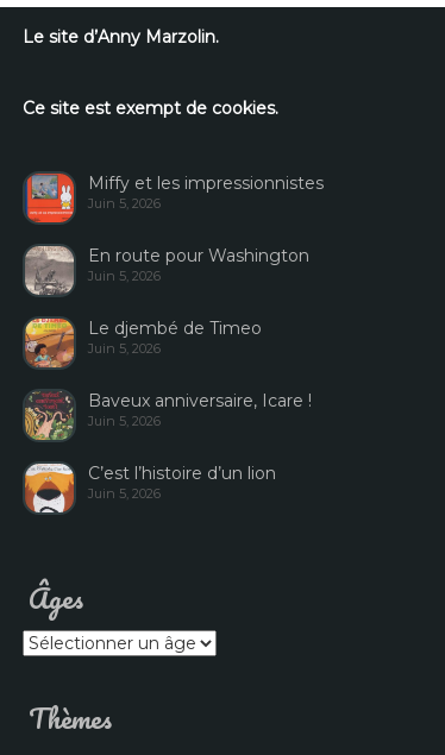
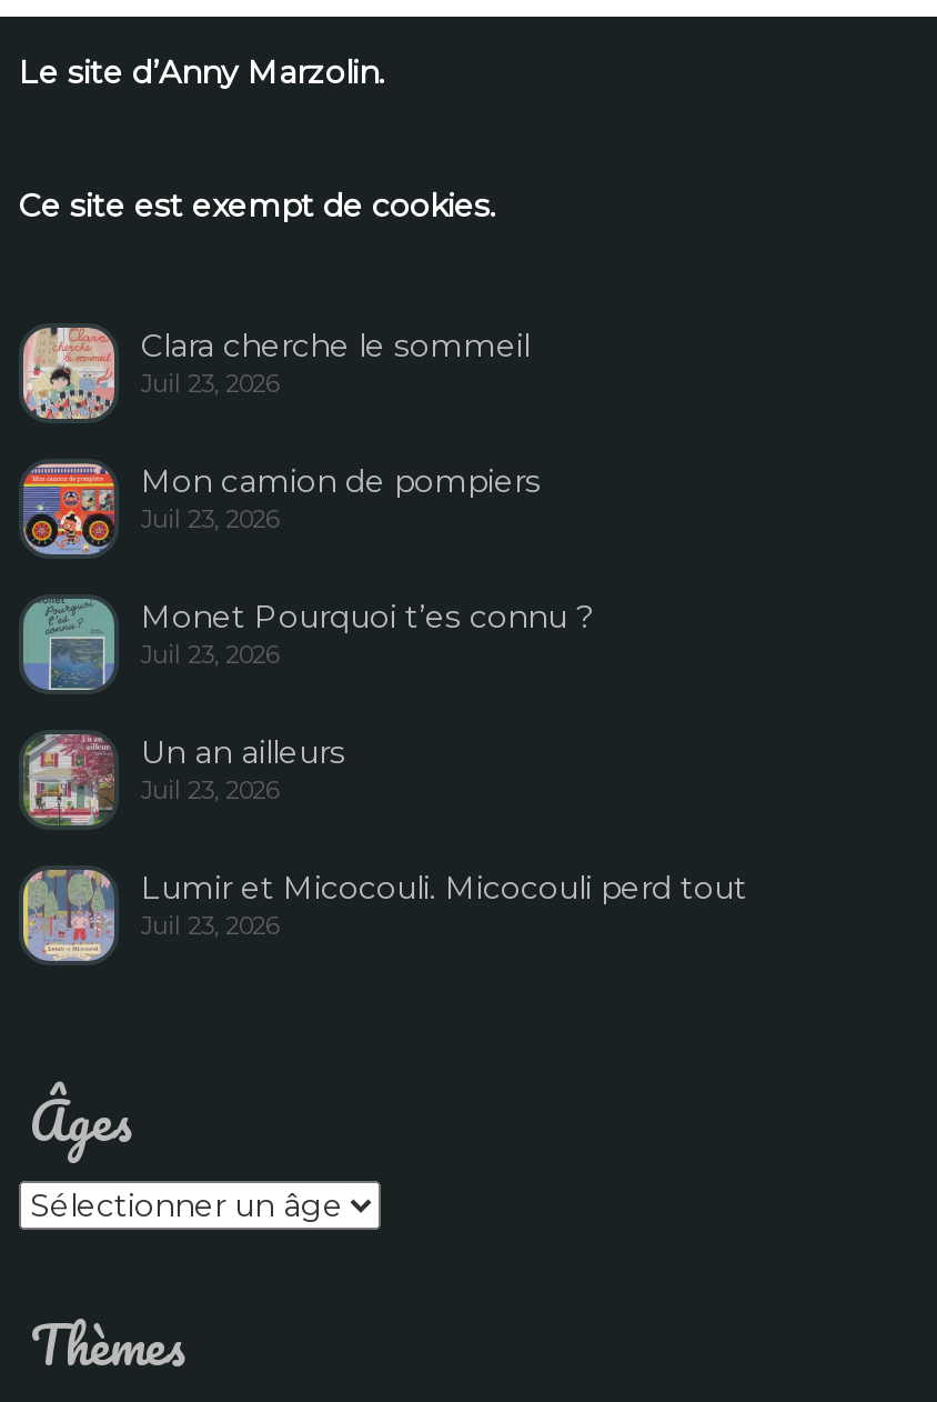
[25,172,324,224] [image] | Miffy et les impressionnistes | Juin 5, 2026 -> [21,326,530,421] [image] | Clara cherche le sommeil | Juil 23, 2026
[25,245,309,295] [image] | En route pour Washington | Juin 5, 2026 -> [23,462,541,557] [image] | Mon camion de pompiers | Juil 23, 2026
[24,317,262,367] [image] | Le djembé de Timeo | Juin 5, 2026 -> [21,597,594,690] [image] | Monet Pourquoi t’es connu ? | Juil 23, 2026
[25,390,312,440] [image] | Baveux anniversaire, Icare ! | Juin 5, 2026 -> [23,732,345,825] [image] | Un an ailleurs | Juil 23, 2026
[24,463,276,512] [image] | C’est l’histoire d’un lion | Juin 5, 2026 -> [21,868,747,961] [image] | Lumir et Micocouli. Micocouli perd tout | Juil 23, 2026

